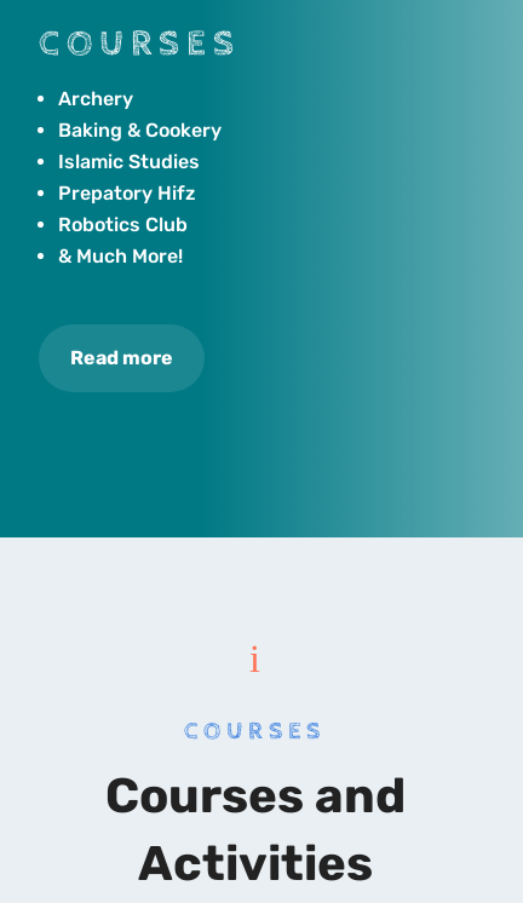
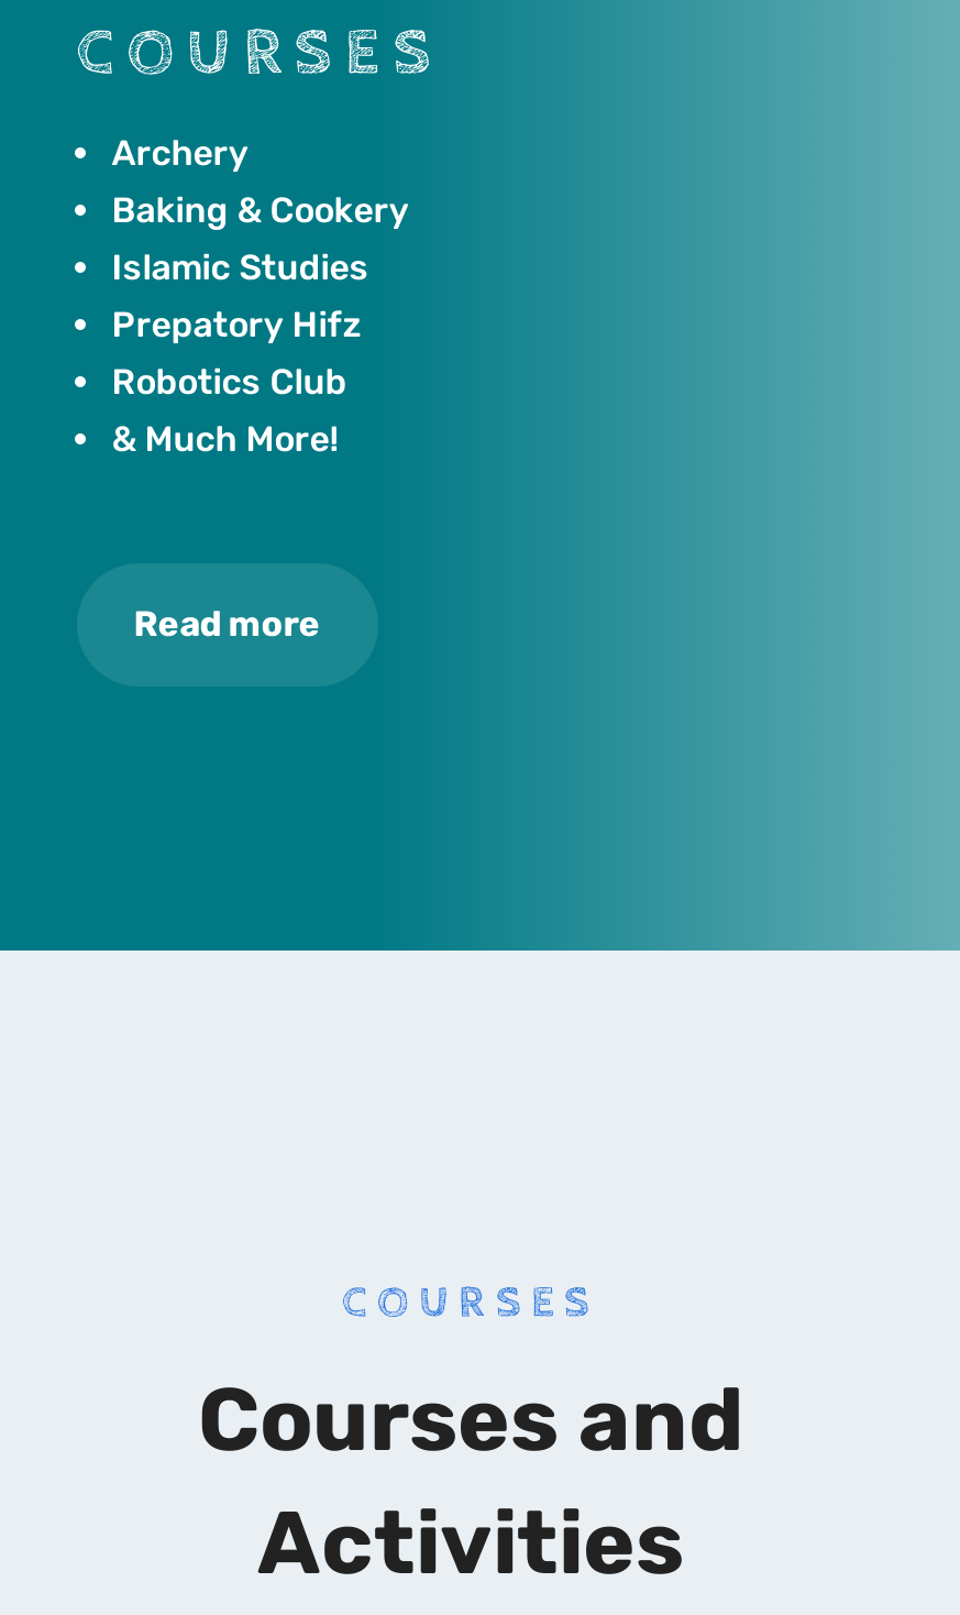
[250,637,261,681] i -> none

